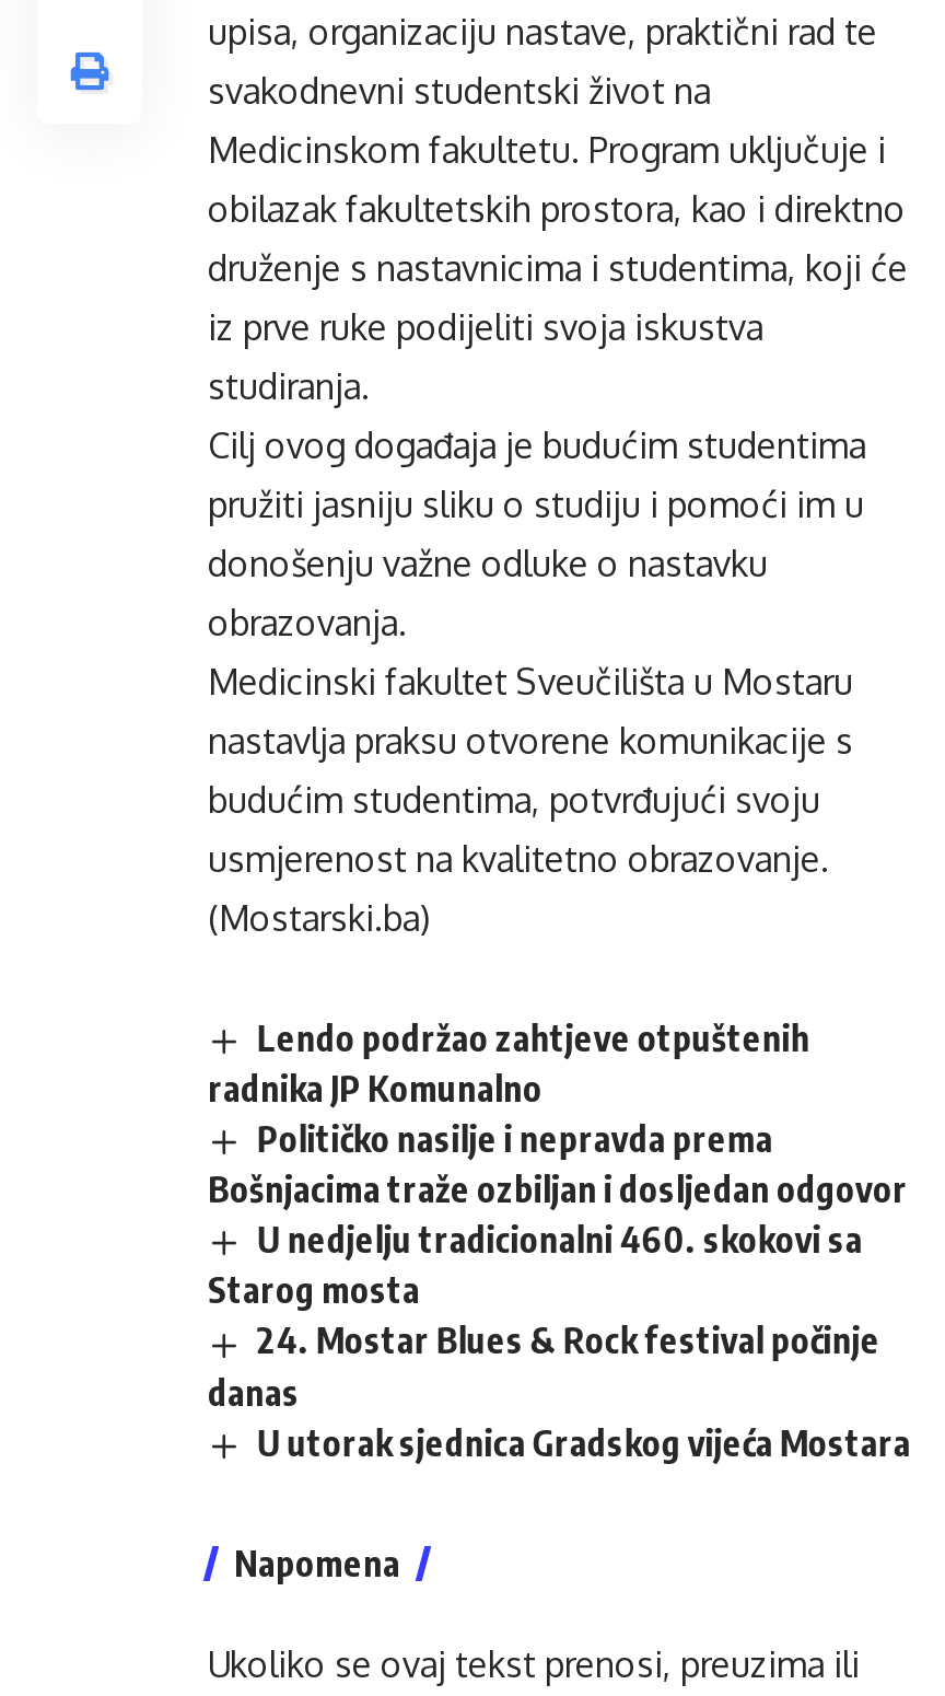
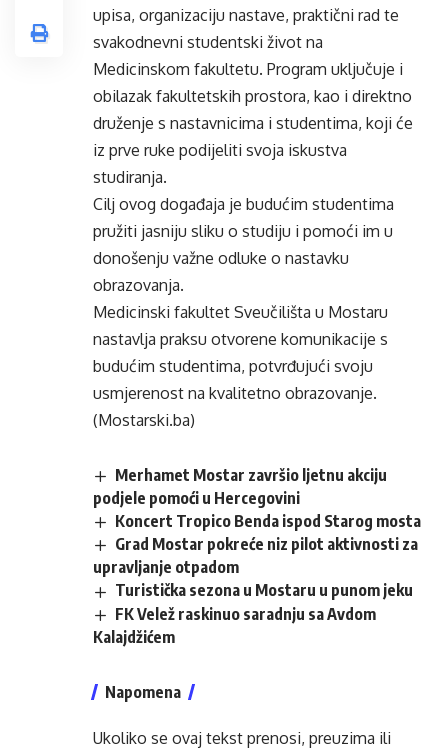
[208,1017,911,1464] Lendo podržao zahtjeve otpuštenih | radnika JP Komunalno | Političko nasilje i nepravda prema | Bošnjacima traže ozbiljan i dosljedan odgovor | U nedjelju tradicionalni 460. skokovi sa | Starog mosta | 24. Mostar Blues & Rock festival počinje | danas | U utorak sjednica Gradskog vijeća Mostara -> [93,465,421,647] Merhamet Mostar završio ljetnu akciju | podjele pomoći u Hercegovini | Koncert Tropico Benda ispod Starog mosta | Grad Mostar pokreće niz pilot aktivnosti za | upravljanje otpadom | Turistička sezona u Mostaru u punom jeku | FK Velež raskinuo saradnju sa Avdom | Kalajdžićem

